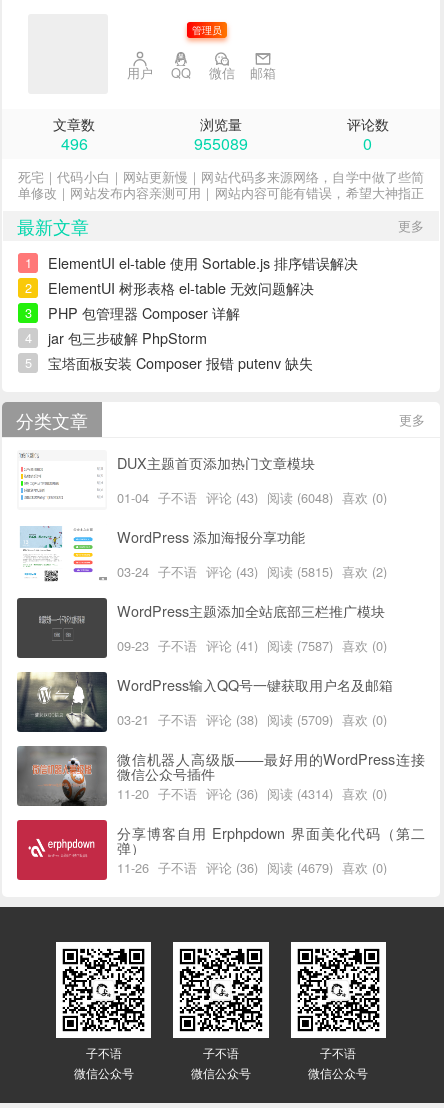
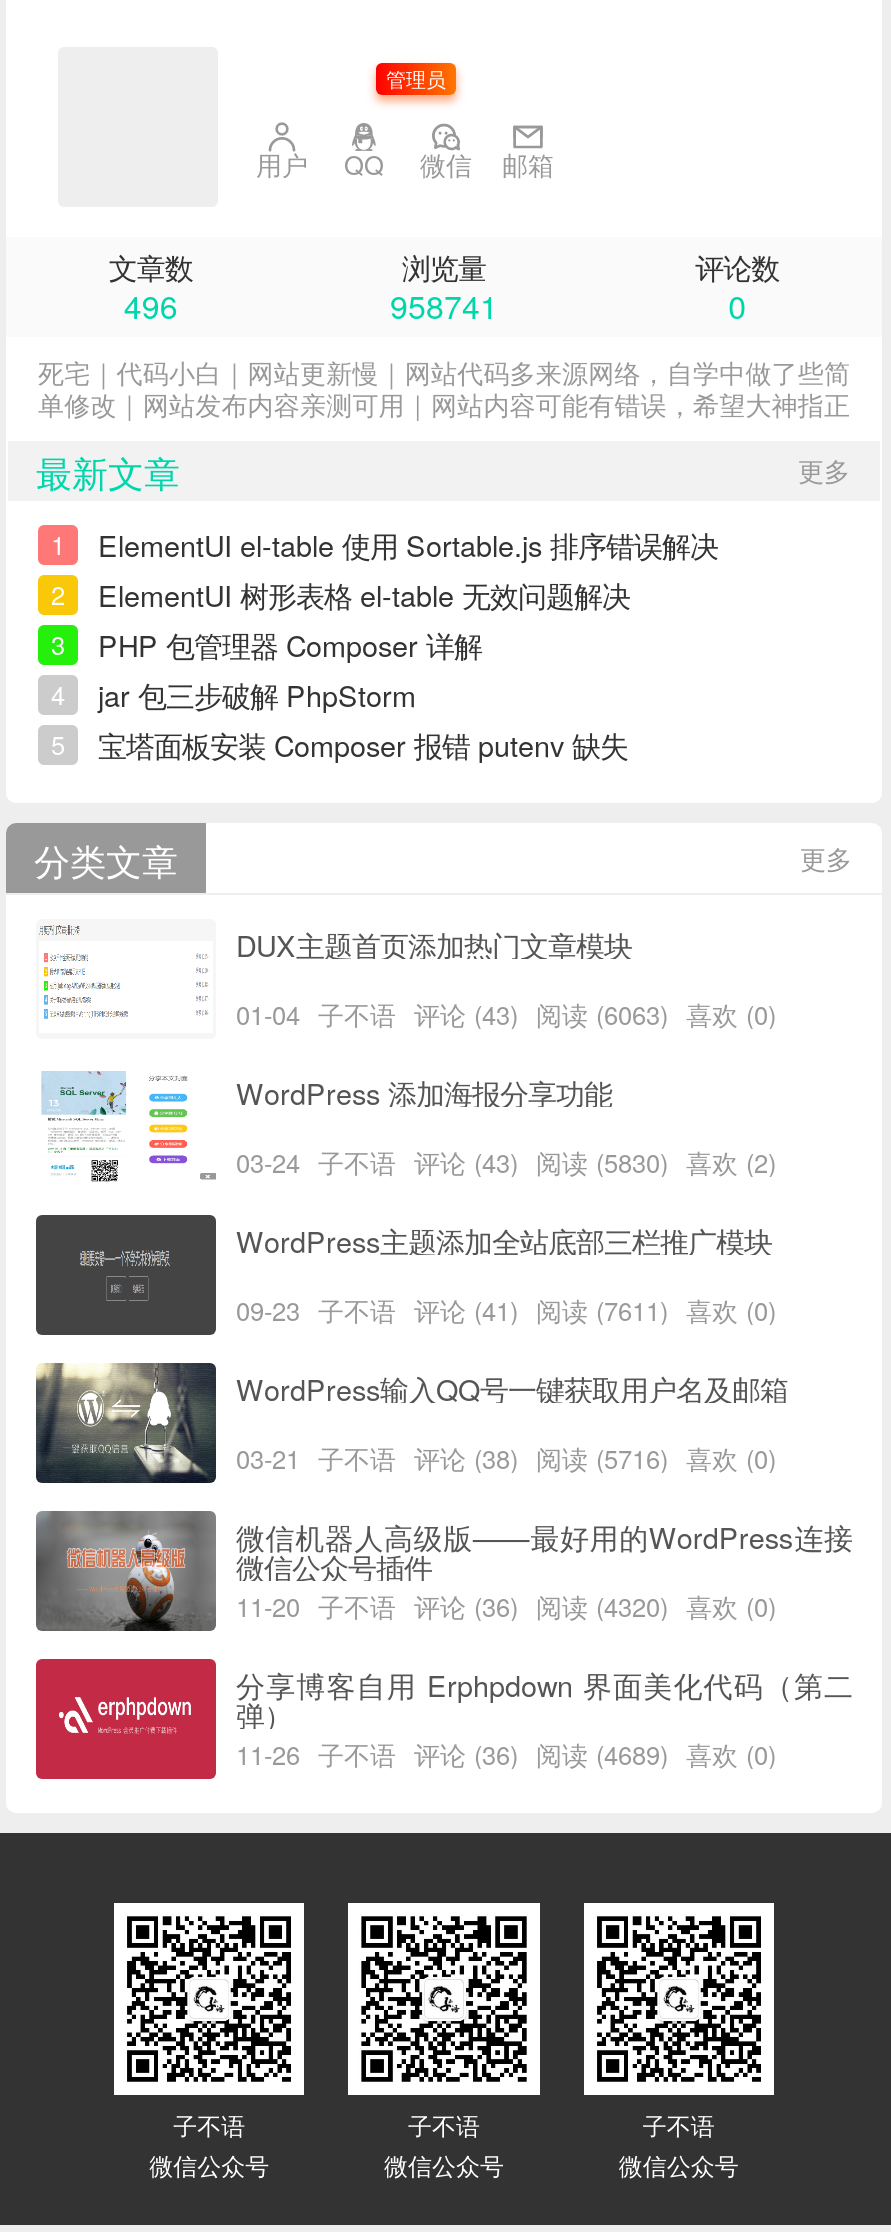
[194,132,248,155] 955089 -> [390,283,498,329] 958741
[117,488,387,507] 01-04 子不语 评论 (43) 阅读 (6048) 喜欢 (0) -> [236,995,776,1033] 01-04 子不语 评论 (43) 阅读 (6063) 喜欢 (0)
[117,562,387,581] 03-24 子不语 评论 (43) 阅读 (5815) 喜欢 (2) -> [236,1143,776,1181] 03-24 子不语 评论 (43) 阅读 (5830) 喜欢 (2)
[117,636,387,655] 09-23 子不语 评论 (41) 阅读 (7587) 喜欢 (0) -> [236,1291,776,1329] 09-23 子不语 评论 (41) 阅读 (7611) 喜欢 (0)
[117,710,387,729] 03-21 子不语 评论 (38) 阅读 (5709) 喜欢 (0) -> [236,1439,776,1477] 03-21 子不语 评论 (38) 阅读 (5716) 喜欢 (0)
[117,784,387,803] 11-20 子不语 评论 (36) 阅读 (4314) 喜欢 (0) -> [236,1587,776,1625] 11-20 子不语 评论 (36) 阅读 (4320) 喜欢 (0)
[117,858,387,877] 11-26 子不语 评论 (36) 阅读 (4679) 喜欢 (0) -> [236,1735,776,1773] 11-26 子不语 评论 (36) 阅读 (4689) 喜欢 (0)

